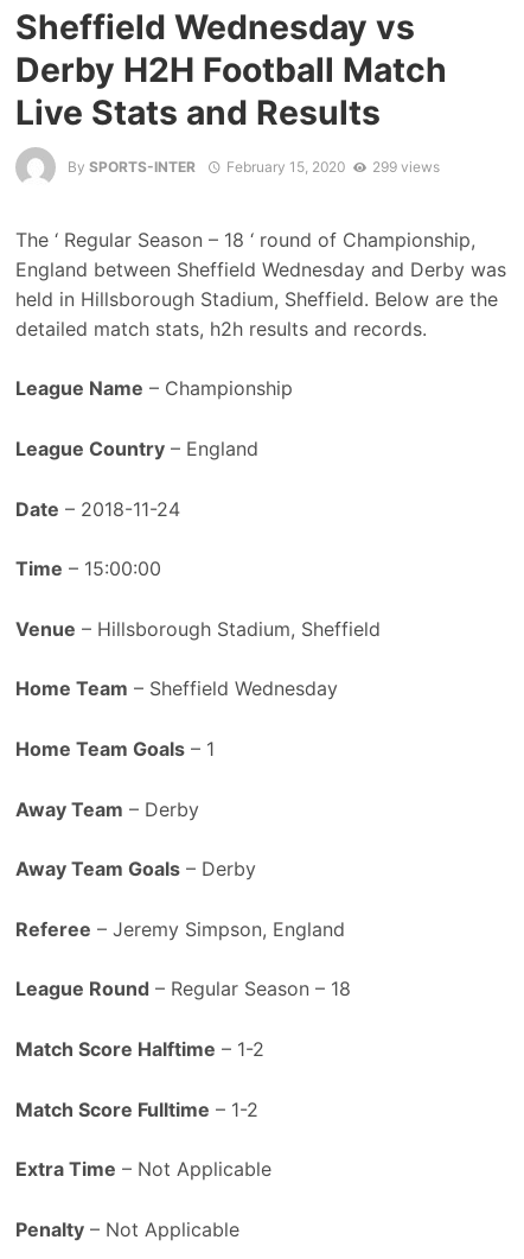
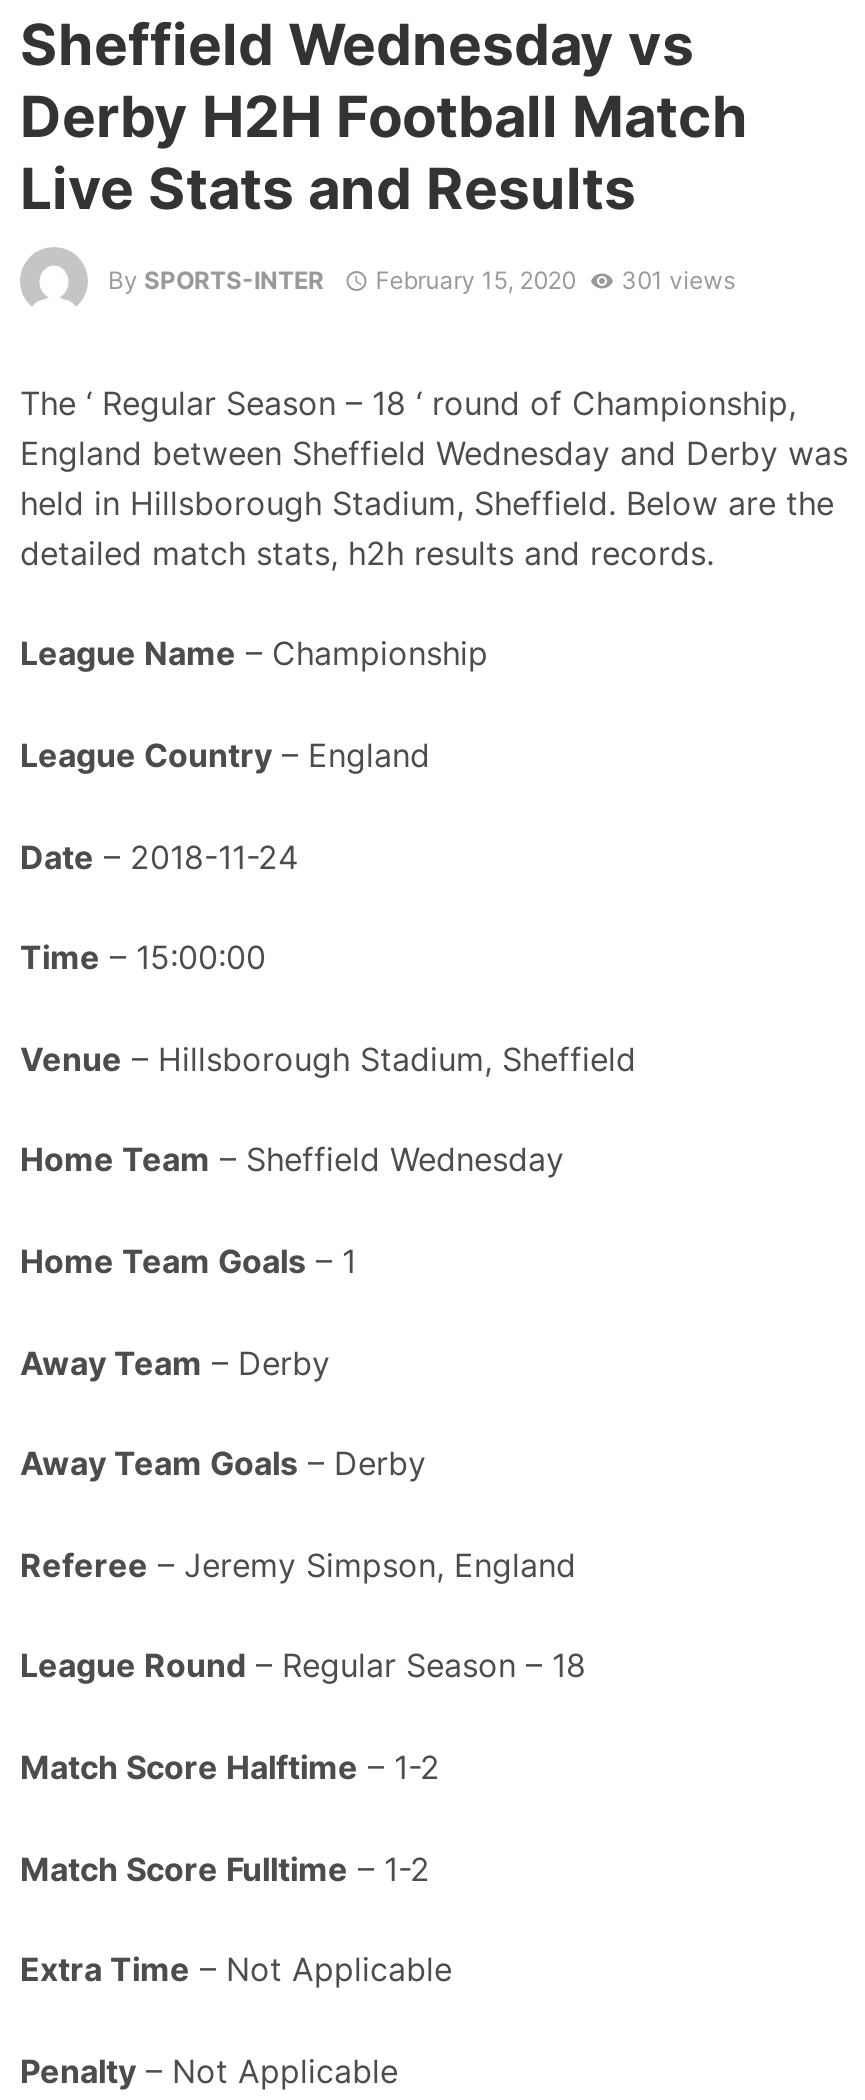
[68,157,439,175] By SPORTS-INTER February 15, 2020 299 views -> [108,264,735,294] By SPORTS-INTER February 15, 2020 301 views

